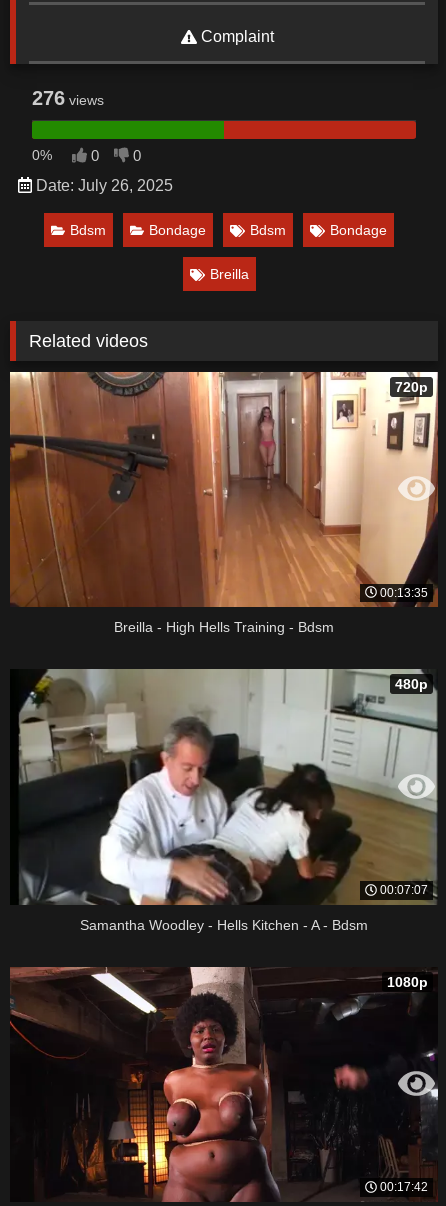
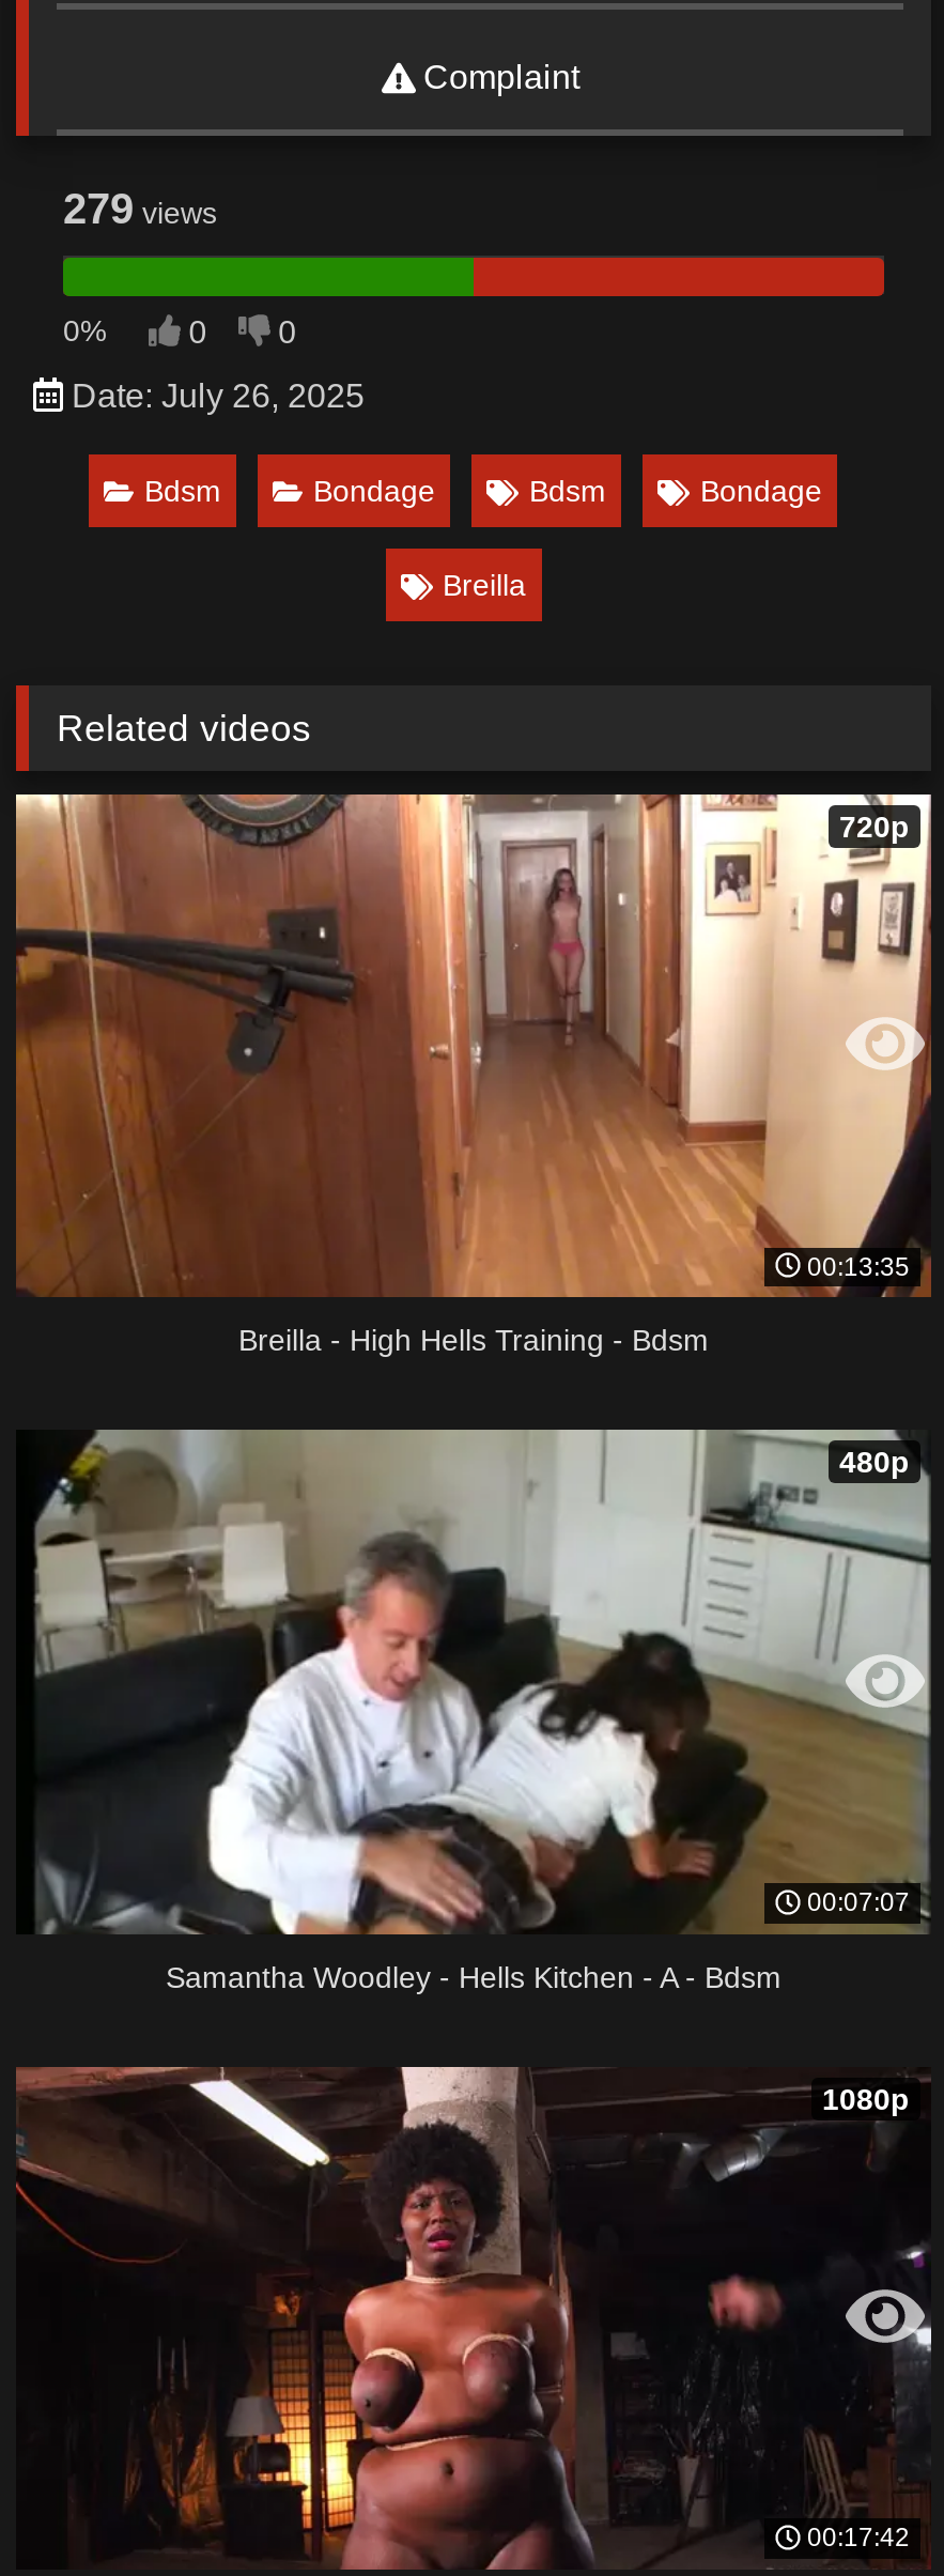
[32,87,104,109] 276 views -> [63,184,217,231] 279 views

